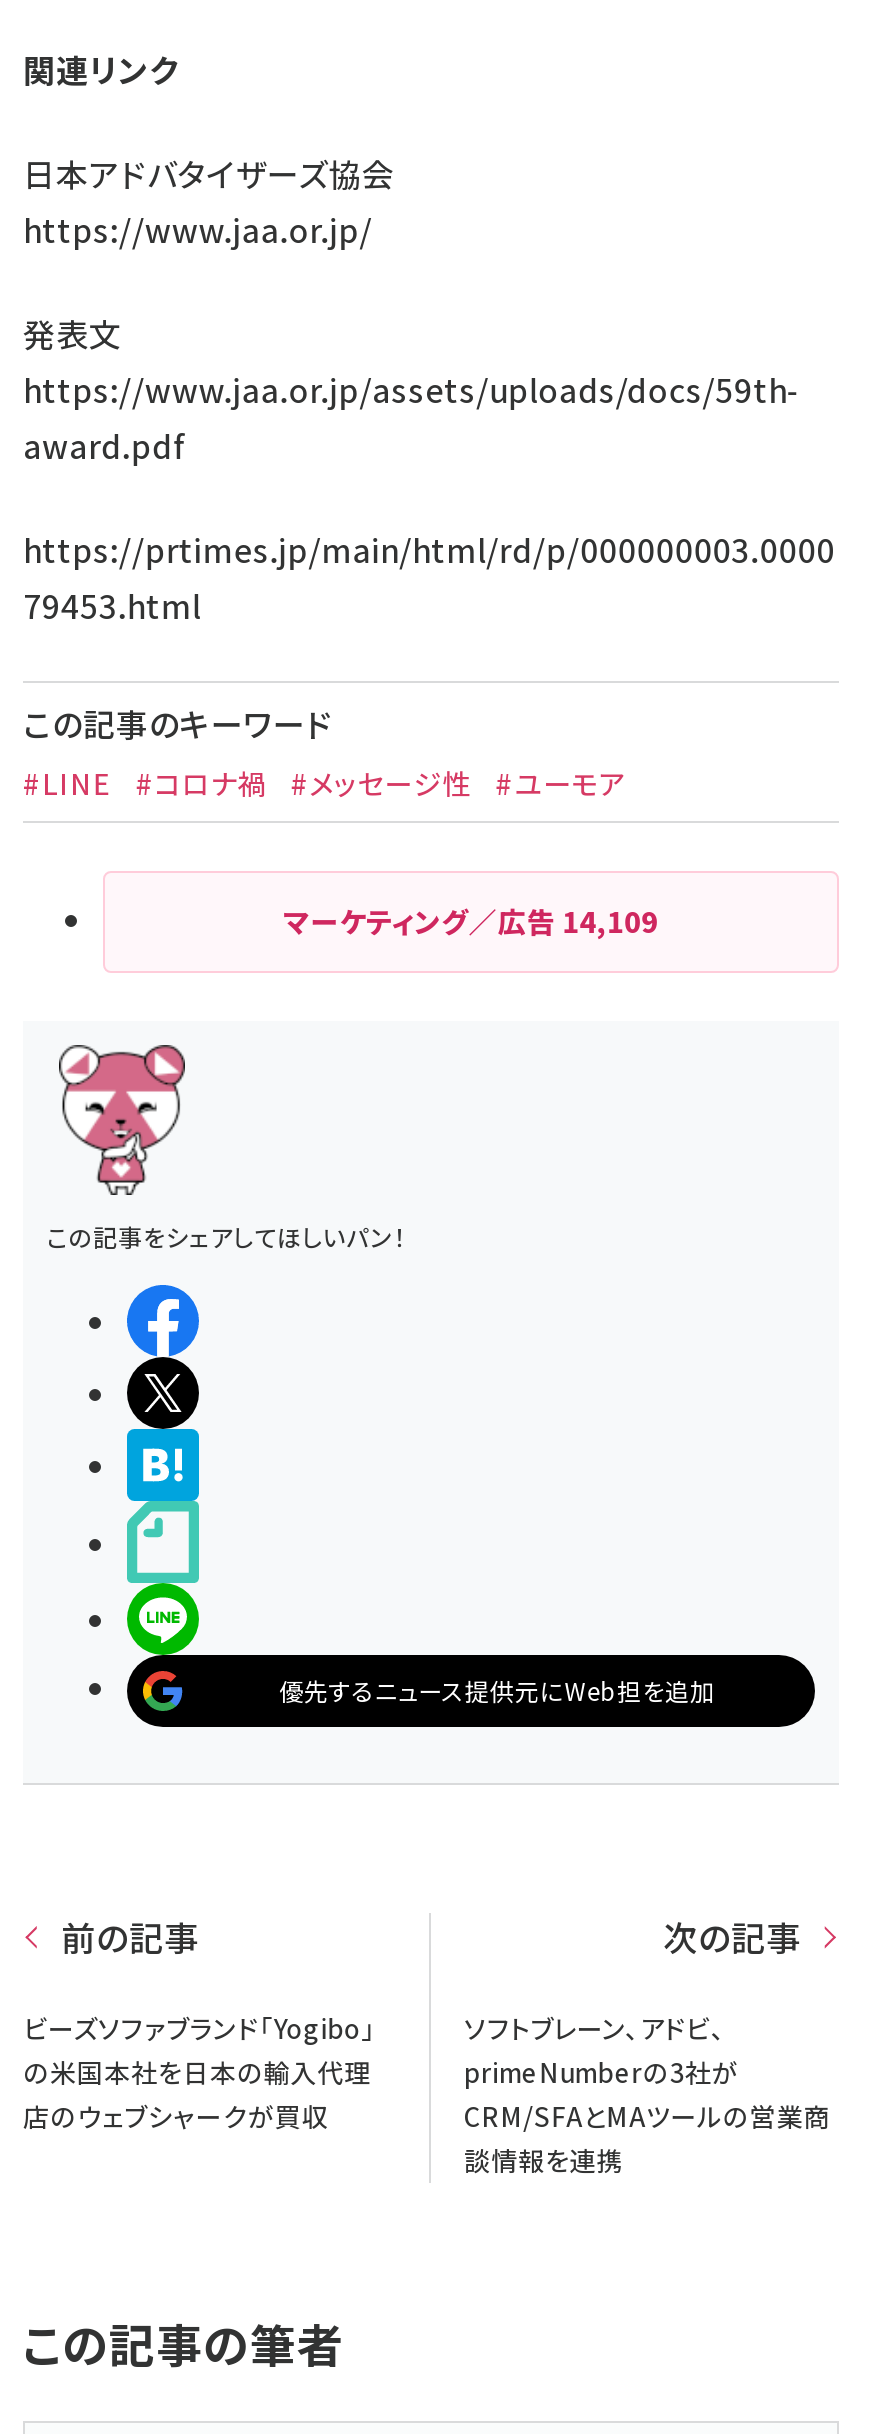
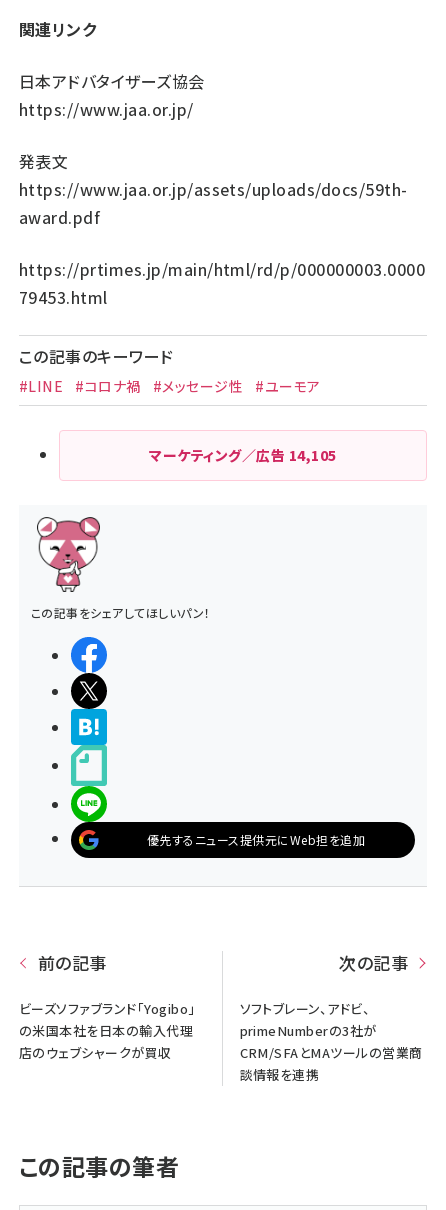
[284,902,658,942] マーケティング／広告14,109 -> [149,445,337,465] マーケティング／広告14,105

